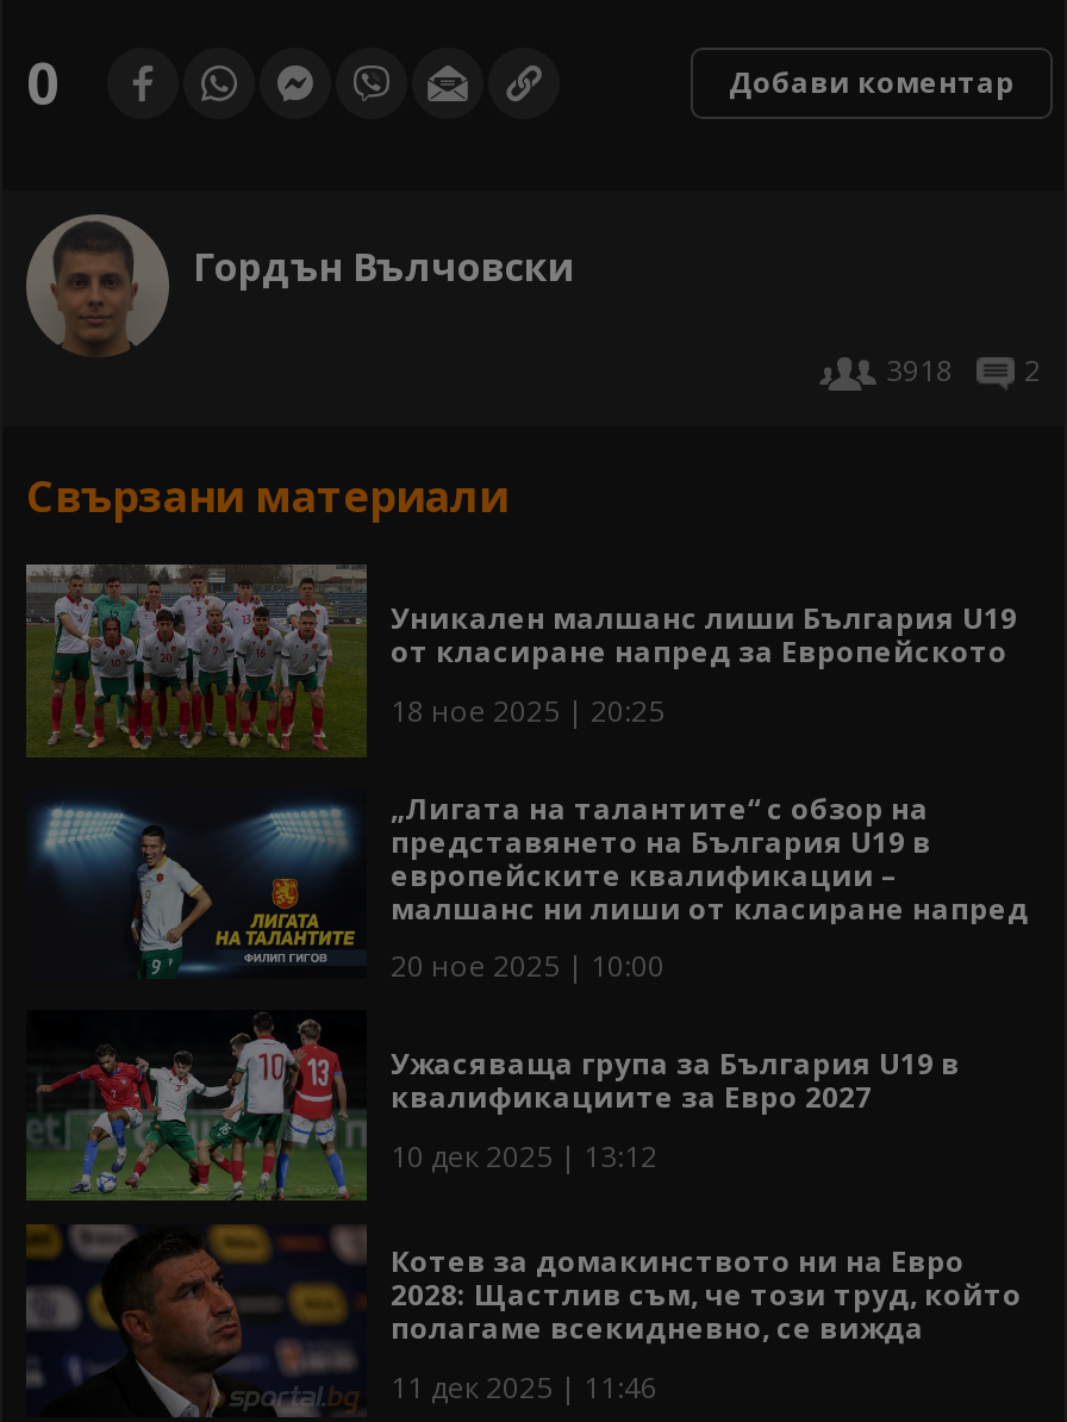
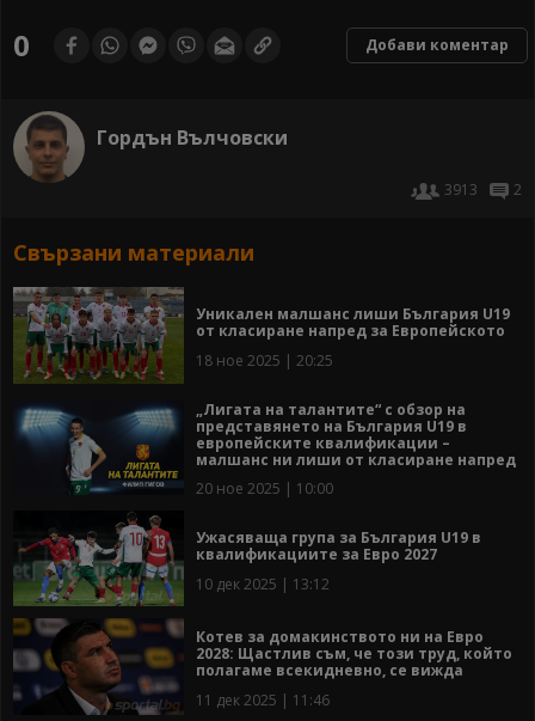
[886,351,1041,392] 3918 2 -> [444,180,522,200] 3913 2

